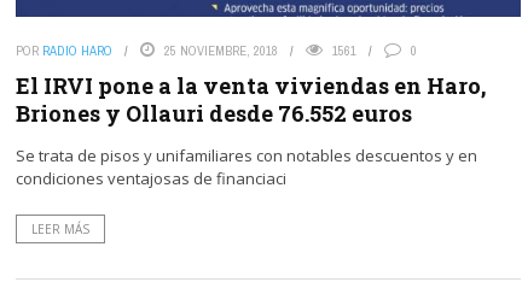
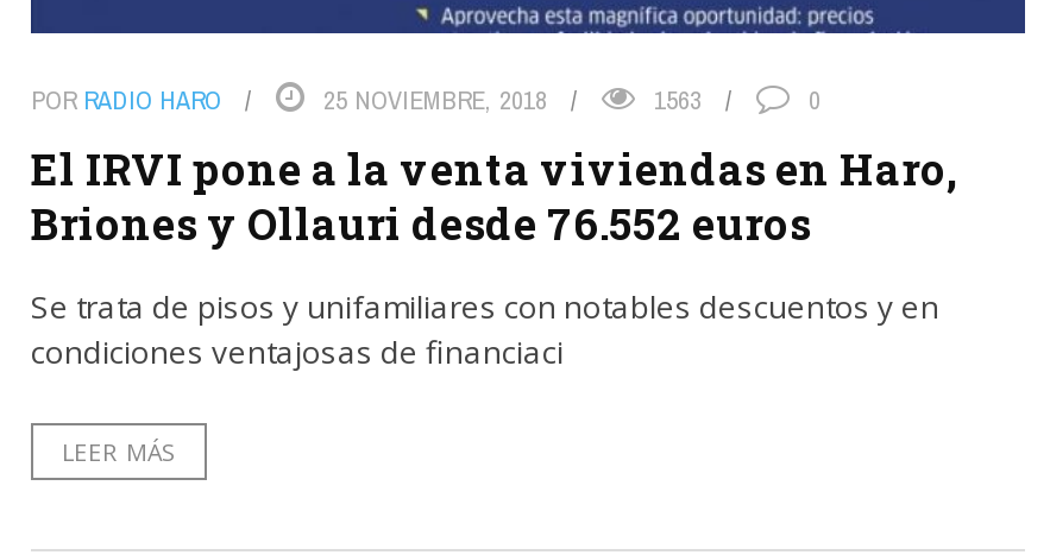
[332,43,356,59] 1561 -> [654,84,702,117] 1563

